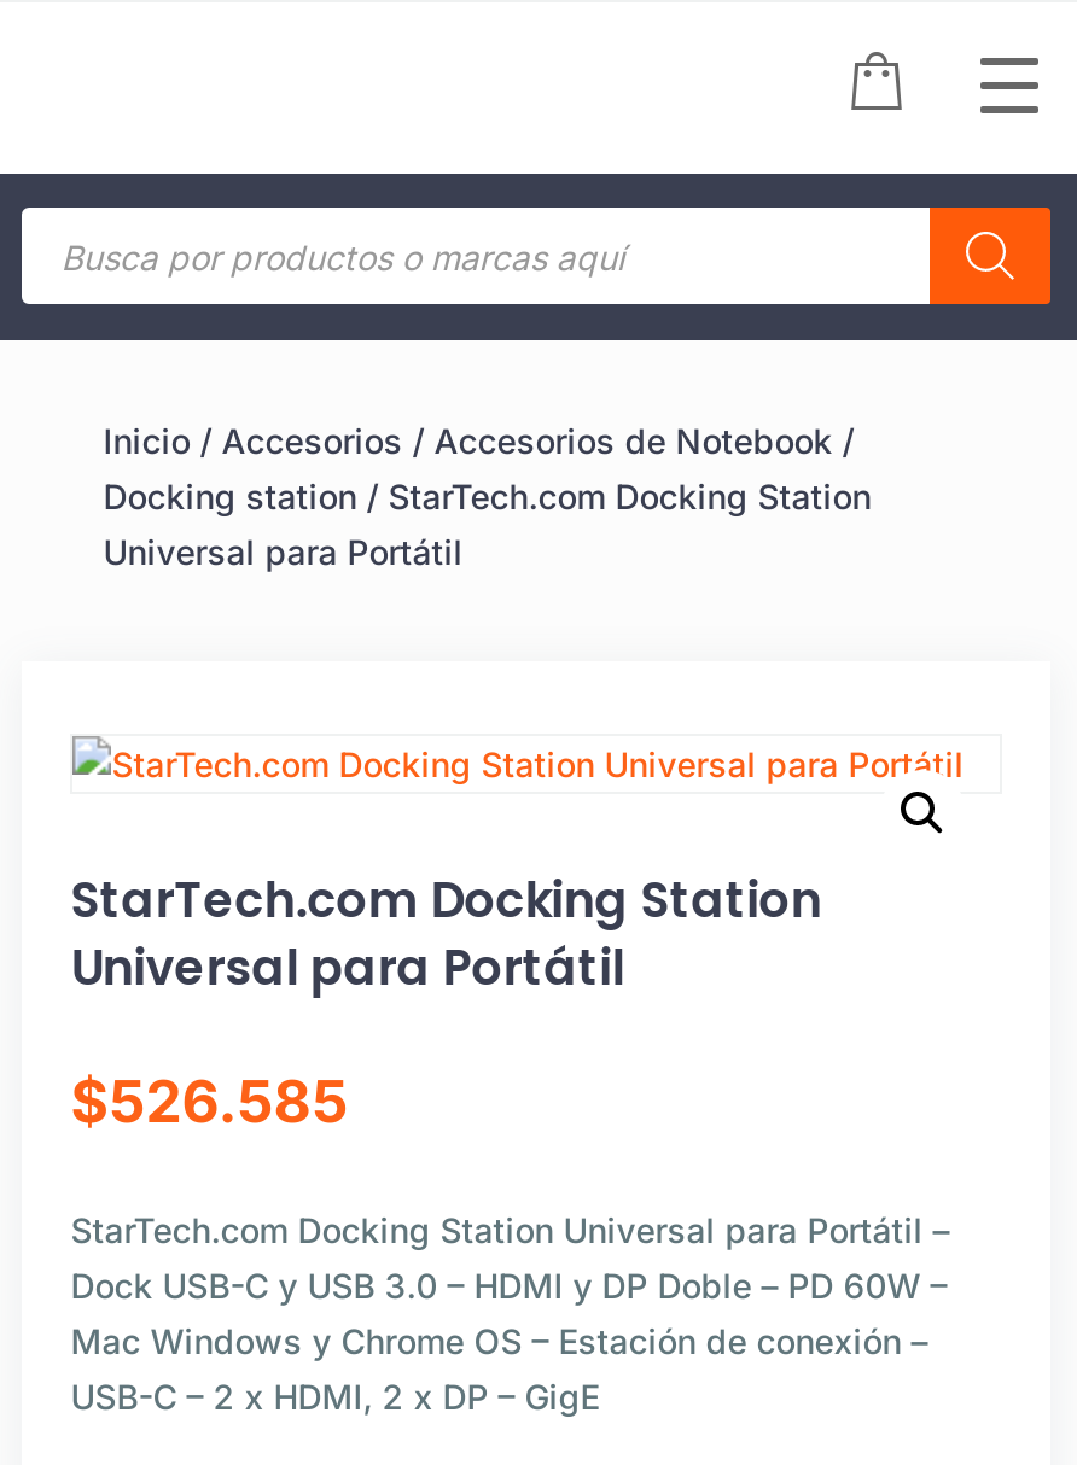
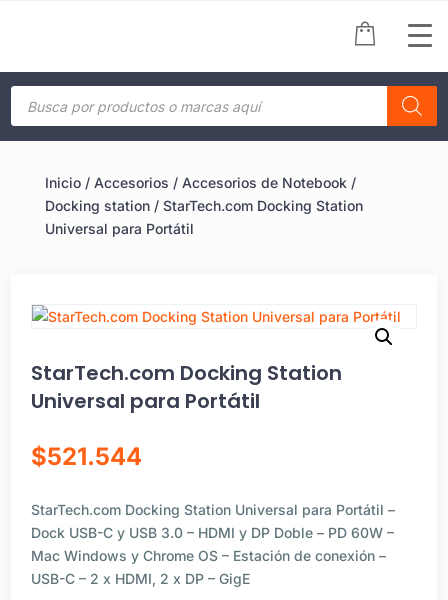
[71,1067,348,1137] $526.585 -> [31,442,142,471] $521.544

